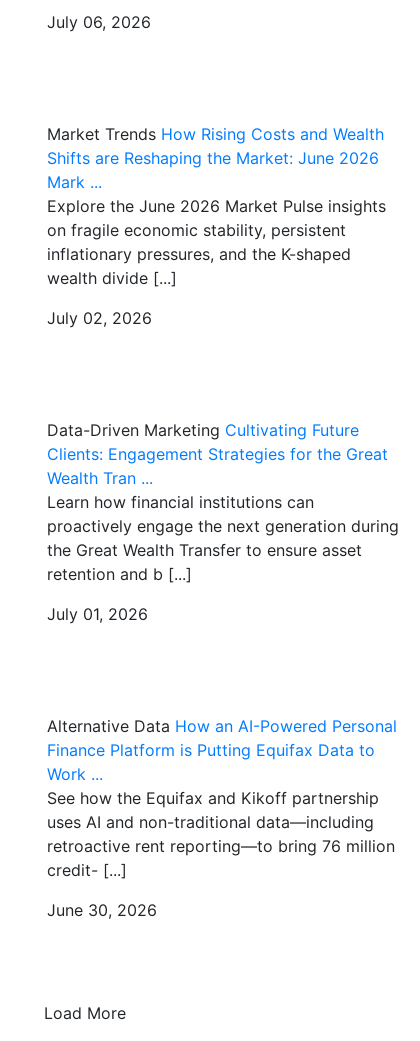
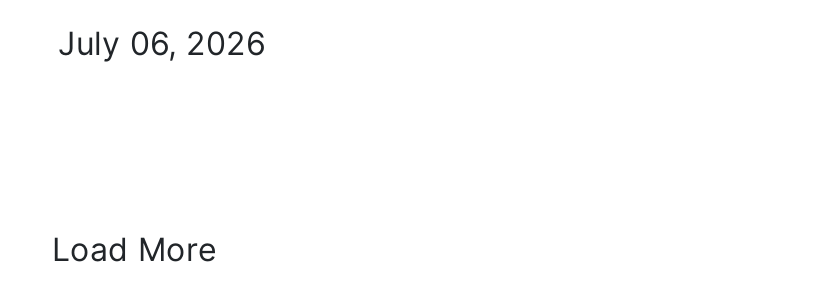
[47,124,386,328] Market Trends How Rising Costs and Wealth | Shifts are Reshaping the Market: June 2026 | Mark ... | Explore the June 2026 Market Pulse insights | on fragile economic stability, persistent | inflationary pressures, and the K-shaped | wealth divide [...] | July 02, 2026 -> none
[47,420,399,624] Data-Driven Marketing Cultivating Future | Clients: Engagement Strategies for the Great | Wealth Tran ... | Learn how financial institutions can | proactively engage the next generation during | the Great Wealth Transfer to ensure asset | retention and b [...] | July 01, 2026 -> none
[47,716,397,920] Alternative Data How an AI-Powered Personal | Finance Platform is Putting Equifax Data to | Work ... | See how the Equifax and Kikoff partnership | uses AI and non-traditional data—including | retroactive rent reporting—to bring 76 million | credit- [...] | June 30, 2026 -> none

